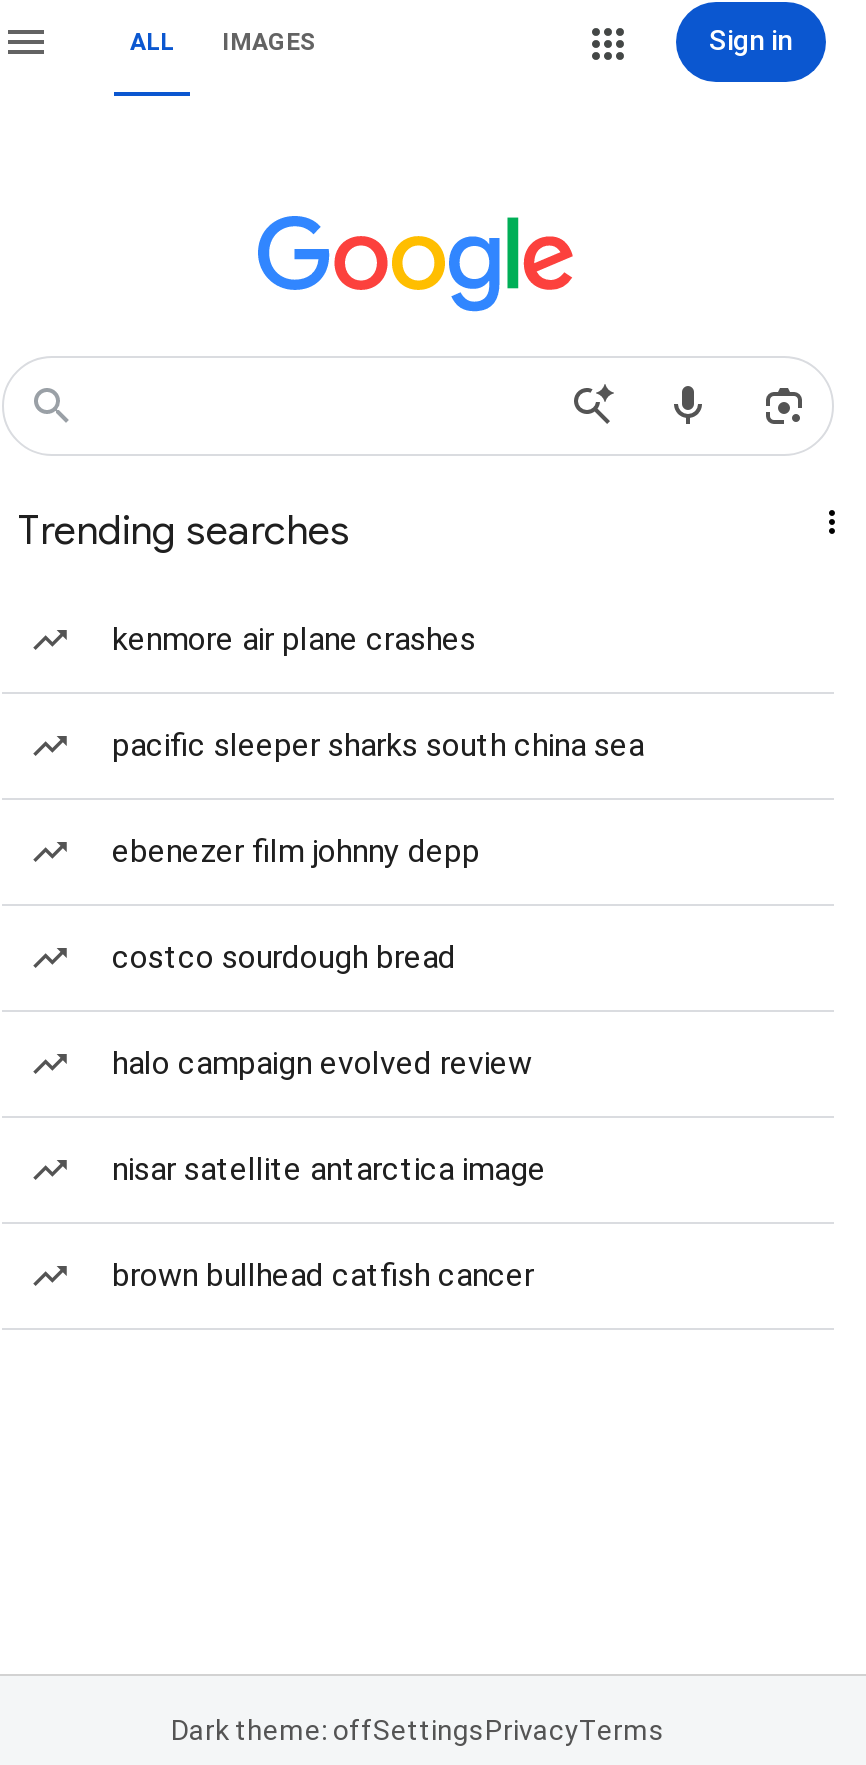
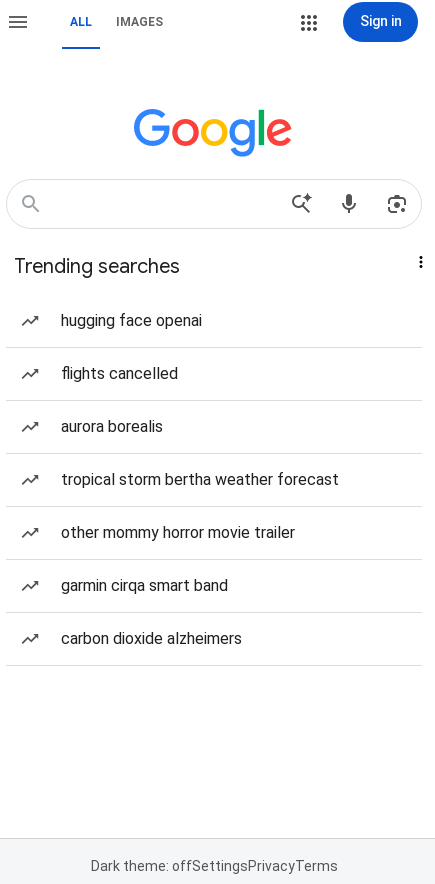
[112,620,476,658] kenmore air plane crashes -> [61,311,202,330] hugging face openai
[112,726,644,764] pacific sleeper sharks south china sea -> [61,364,178,383] flights cancelled
[112,832,480,870] ebenezer film johnny depp -> [61,417,163,436] aurora borealis
[112,938,456,976] costco sourdough bread -> [61,470,339,489] tropical storm bertha weather forecast
[112,1044,532,1082] halo campaign evolved review -> [61,523,295,542] other mommy horror movie trailer
[112,1150,546,1188] nisar satellite antarctica image -> [61,576,228,595] garmin cirqa smart band
[112,1256,534,1294] brown bullhead catfish cancer -> [61,629,242,648] carbon dioxide alzheimers

